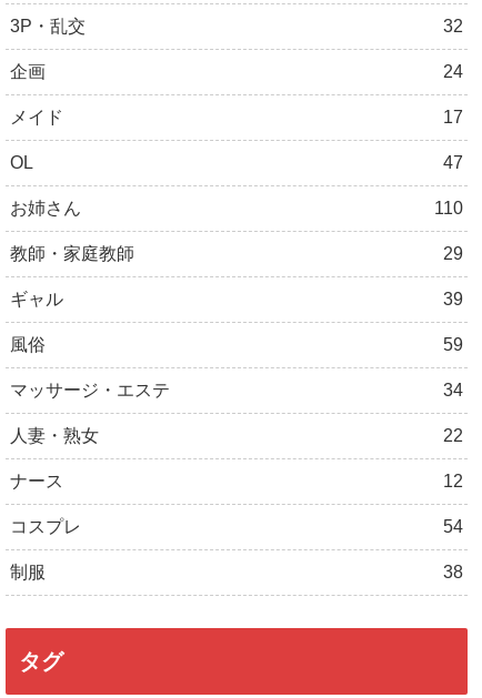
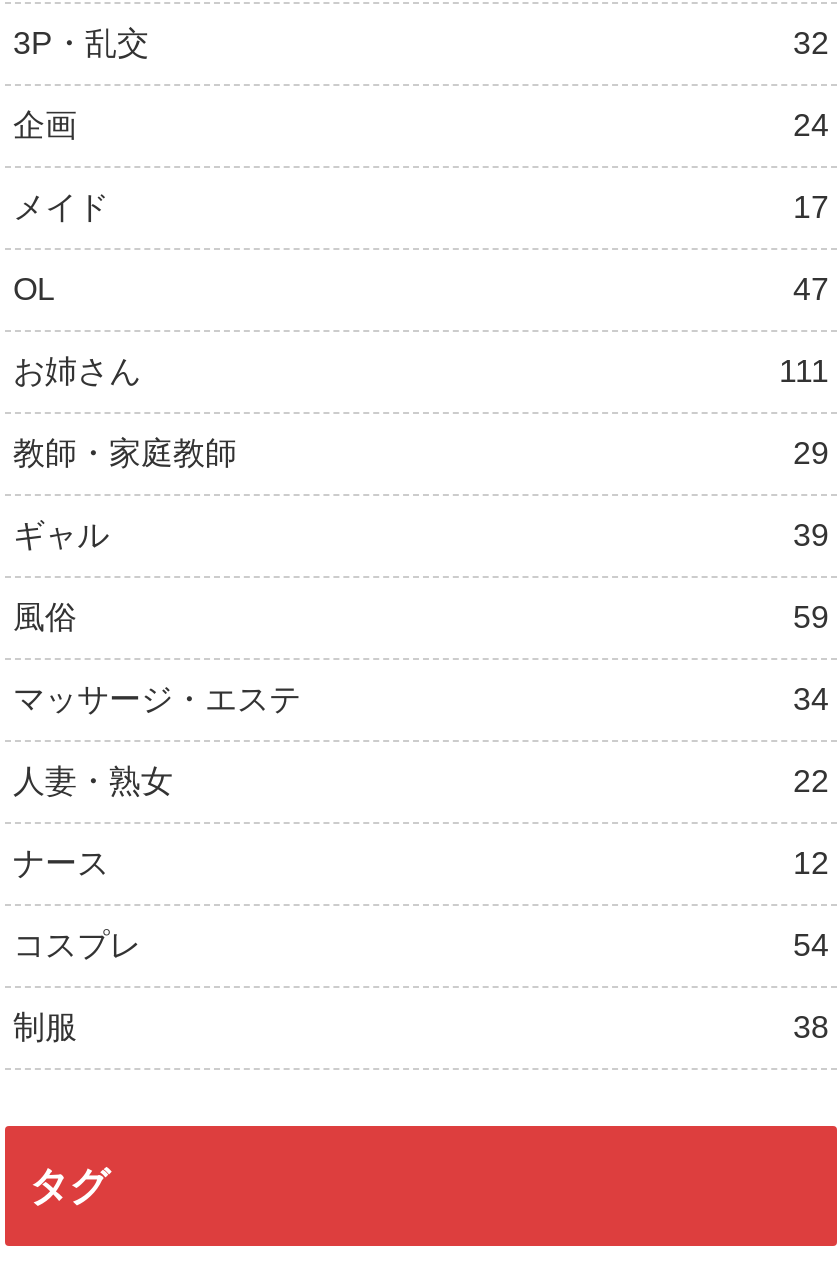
[434,198,463,217] 110 -> [779,354,829,388] 111

